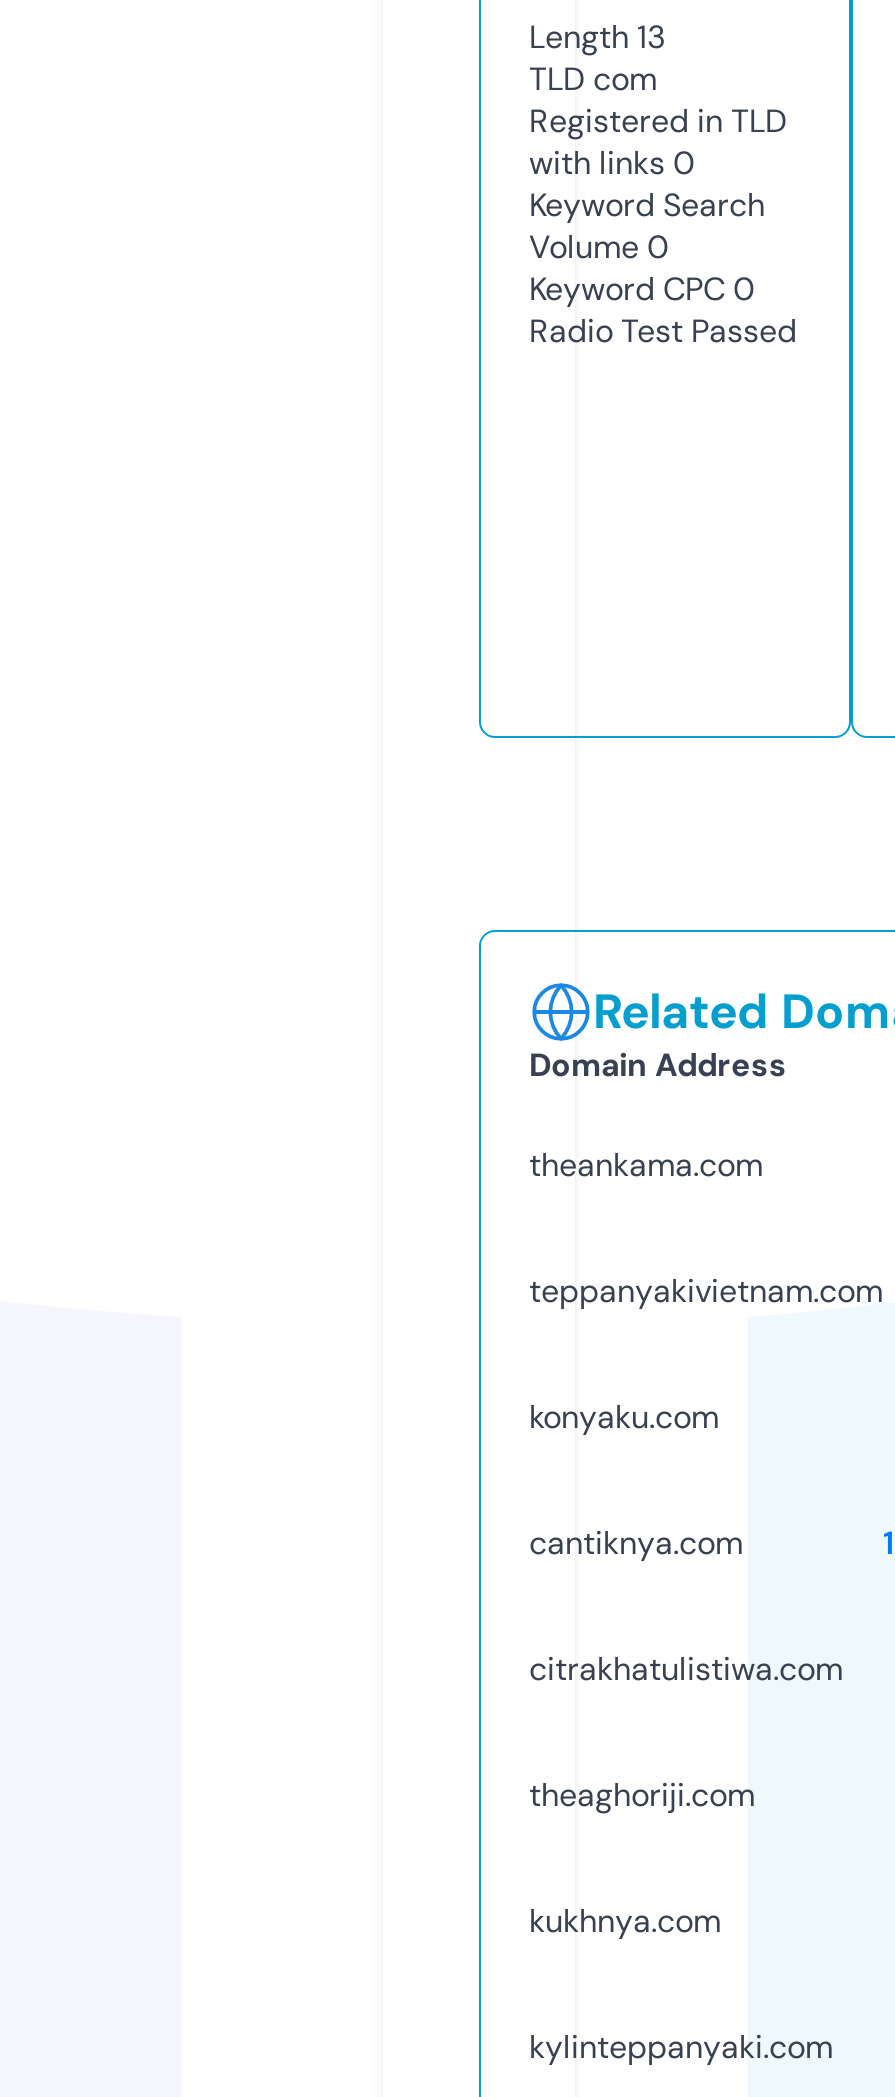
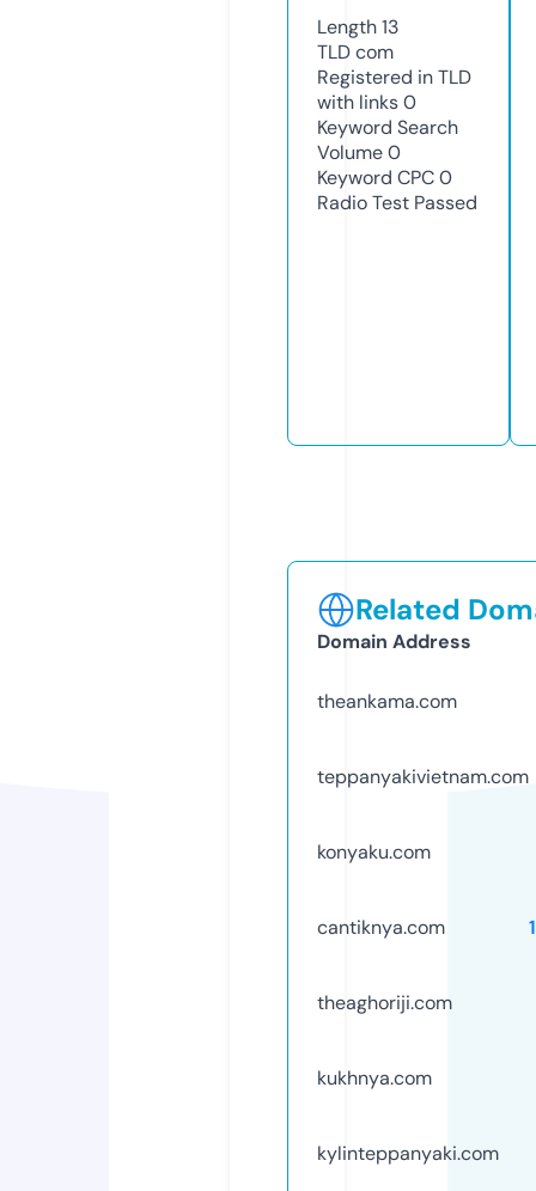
[529,1648,843,1690] citrakhatulistiwa.com -> none

